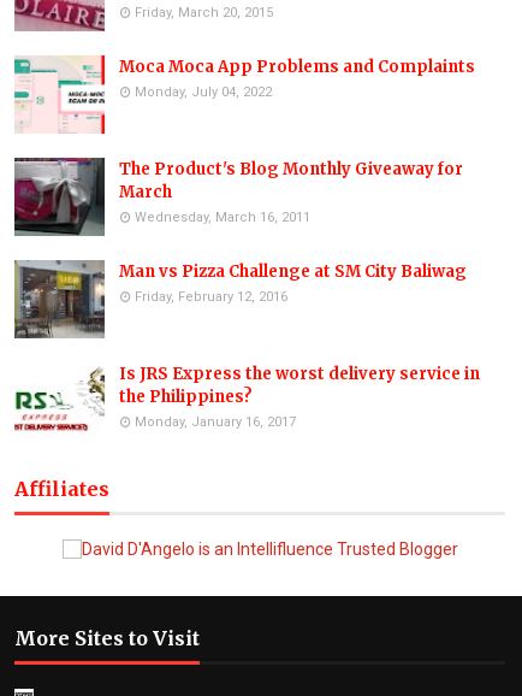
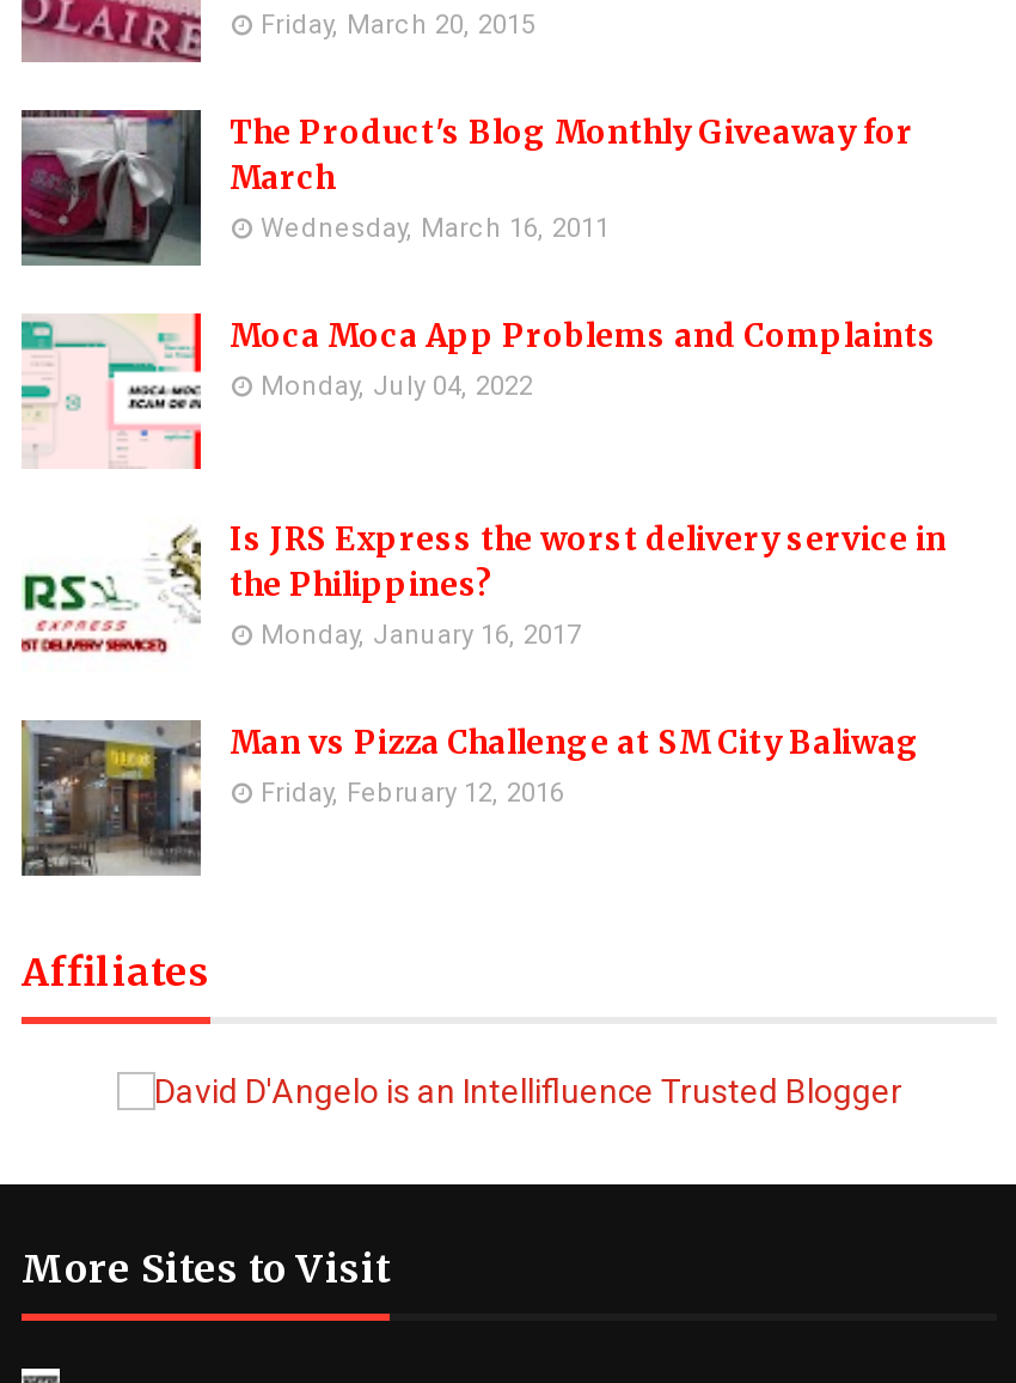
moved [13,54,475,134] -> [19,311,937,471]: [image] | Moca Moca App Problems and Complaints | Monday, July 04, 2022
moved [12,157,463,237] -> [17,108,913,268]: [image] | The Product's Blog Monthly Giveaway for | March | Wednesday, March 16, 2011
moved [13,259,467,340] -> [19,718,920,878]: [image] | Man vs Pizza Challenge at SM City Baliwag | Friday, February 12, 2016
moved [13,364,480,438] -> [19,520,947,668]: [image] | Is JRS Express the worst delivery service in | the Philippines? | Monday, January 16, 2017

